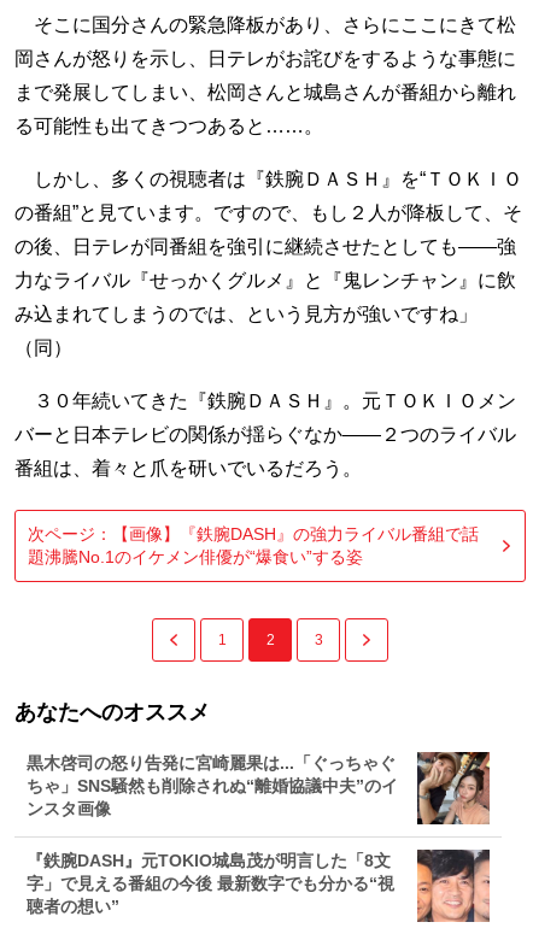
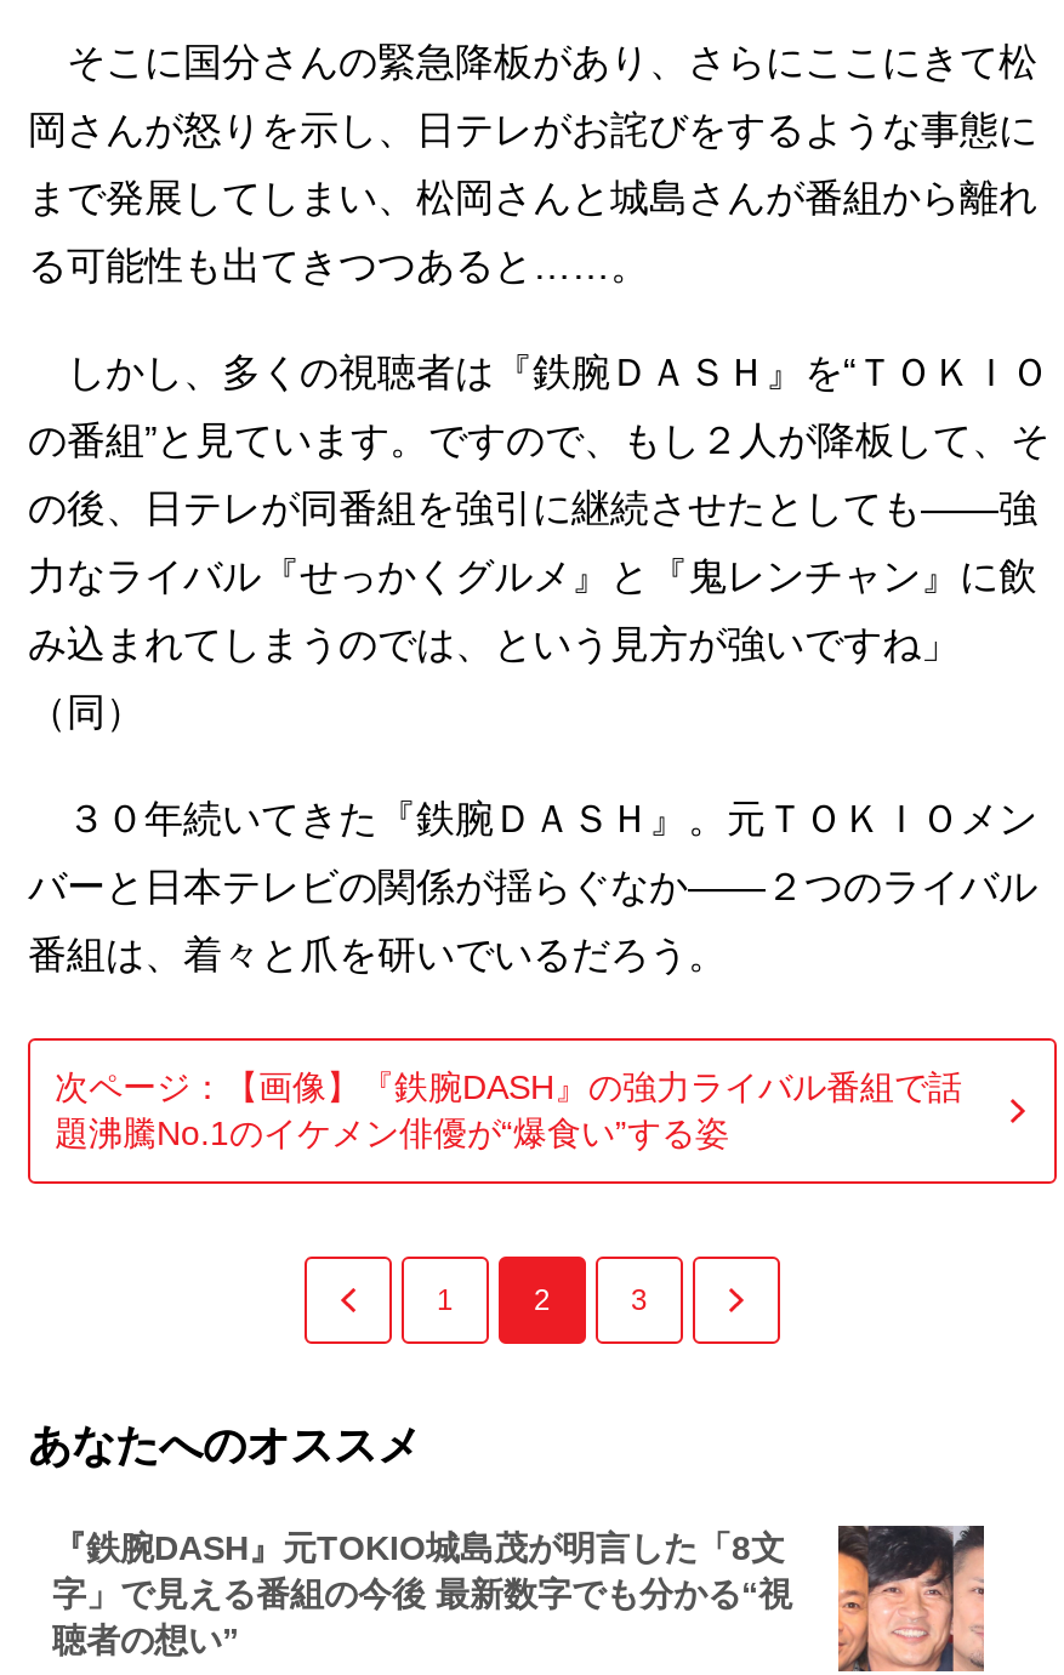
[27,751,491,826] [image] | 黒木啓司の怒り告発に宮崎麗果は...「ぐっちゃぐ | ちゃ」SNS騒然も削除されぬ“離婚協議中夫”のイ | ンスタ画像 -> none

